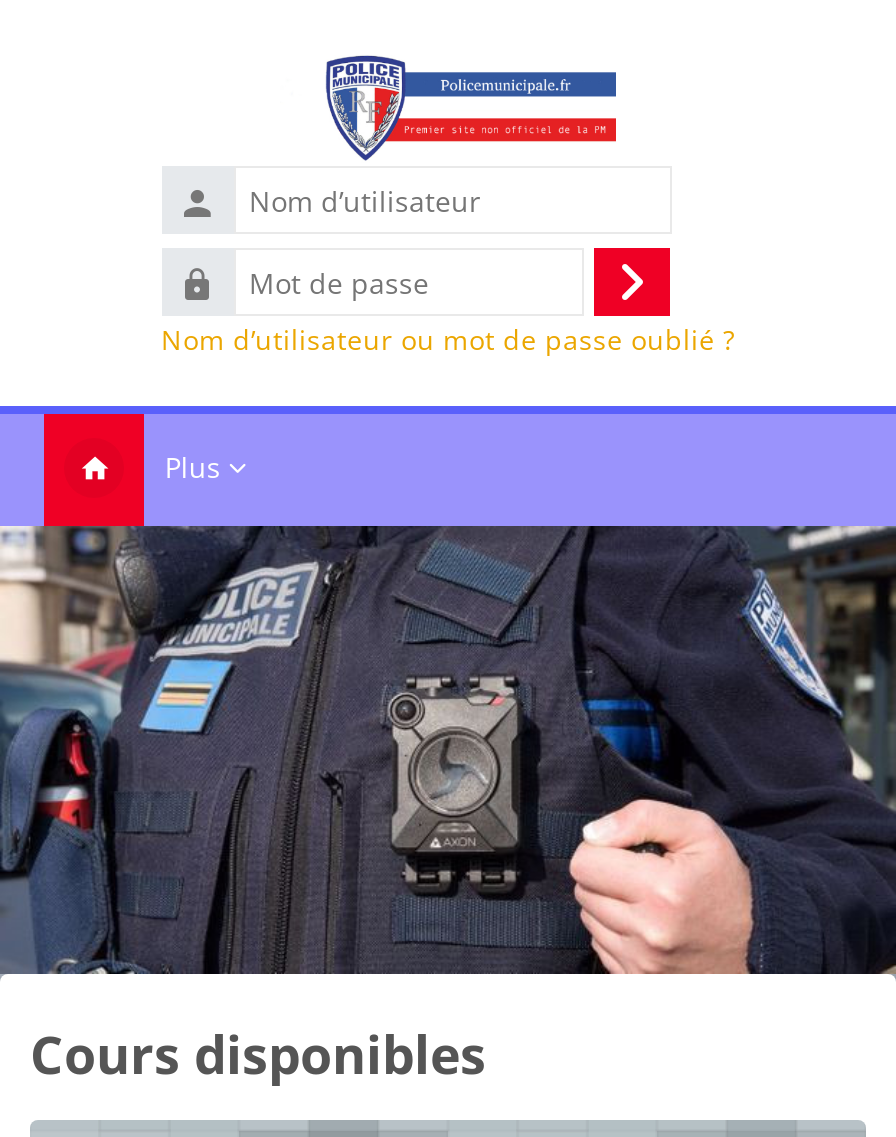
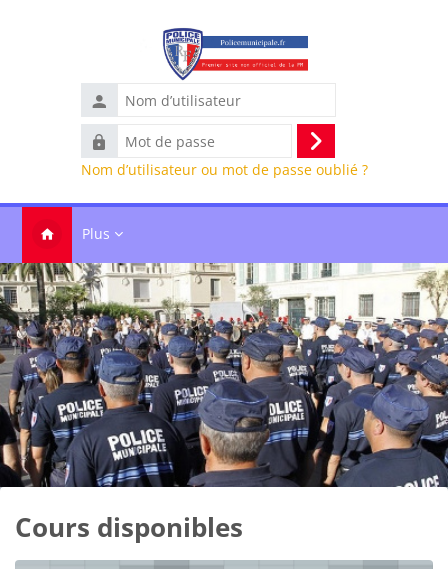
[6,524,890,976] [image] -> [3,262,445,488] [image]

